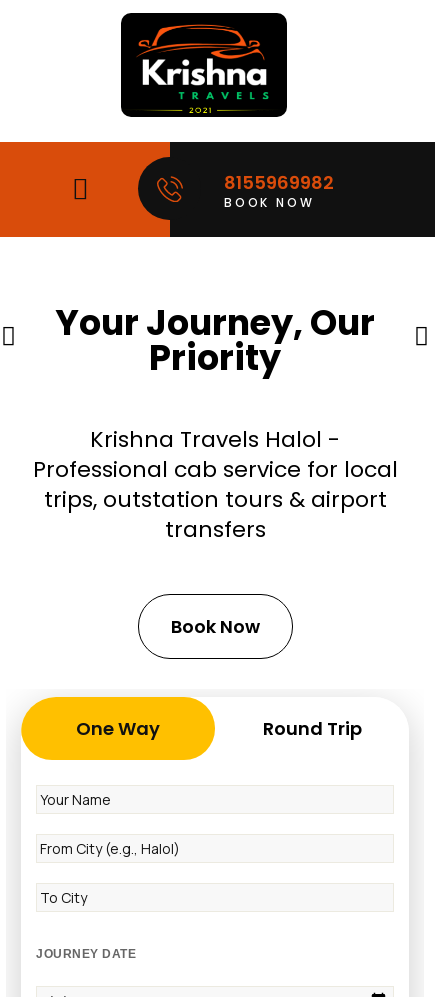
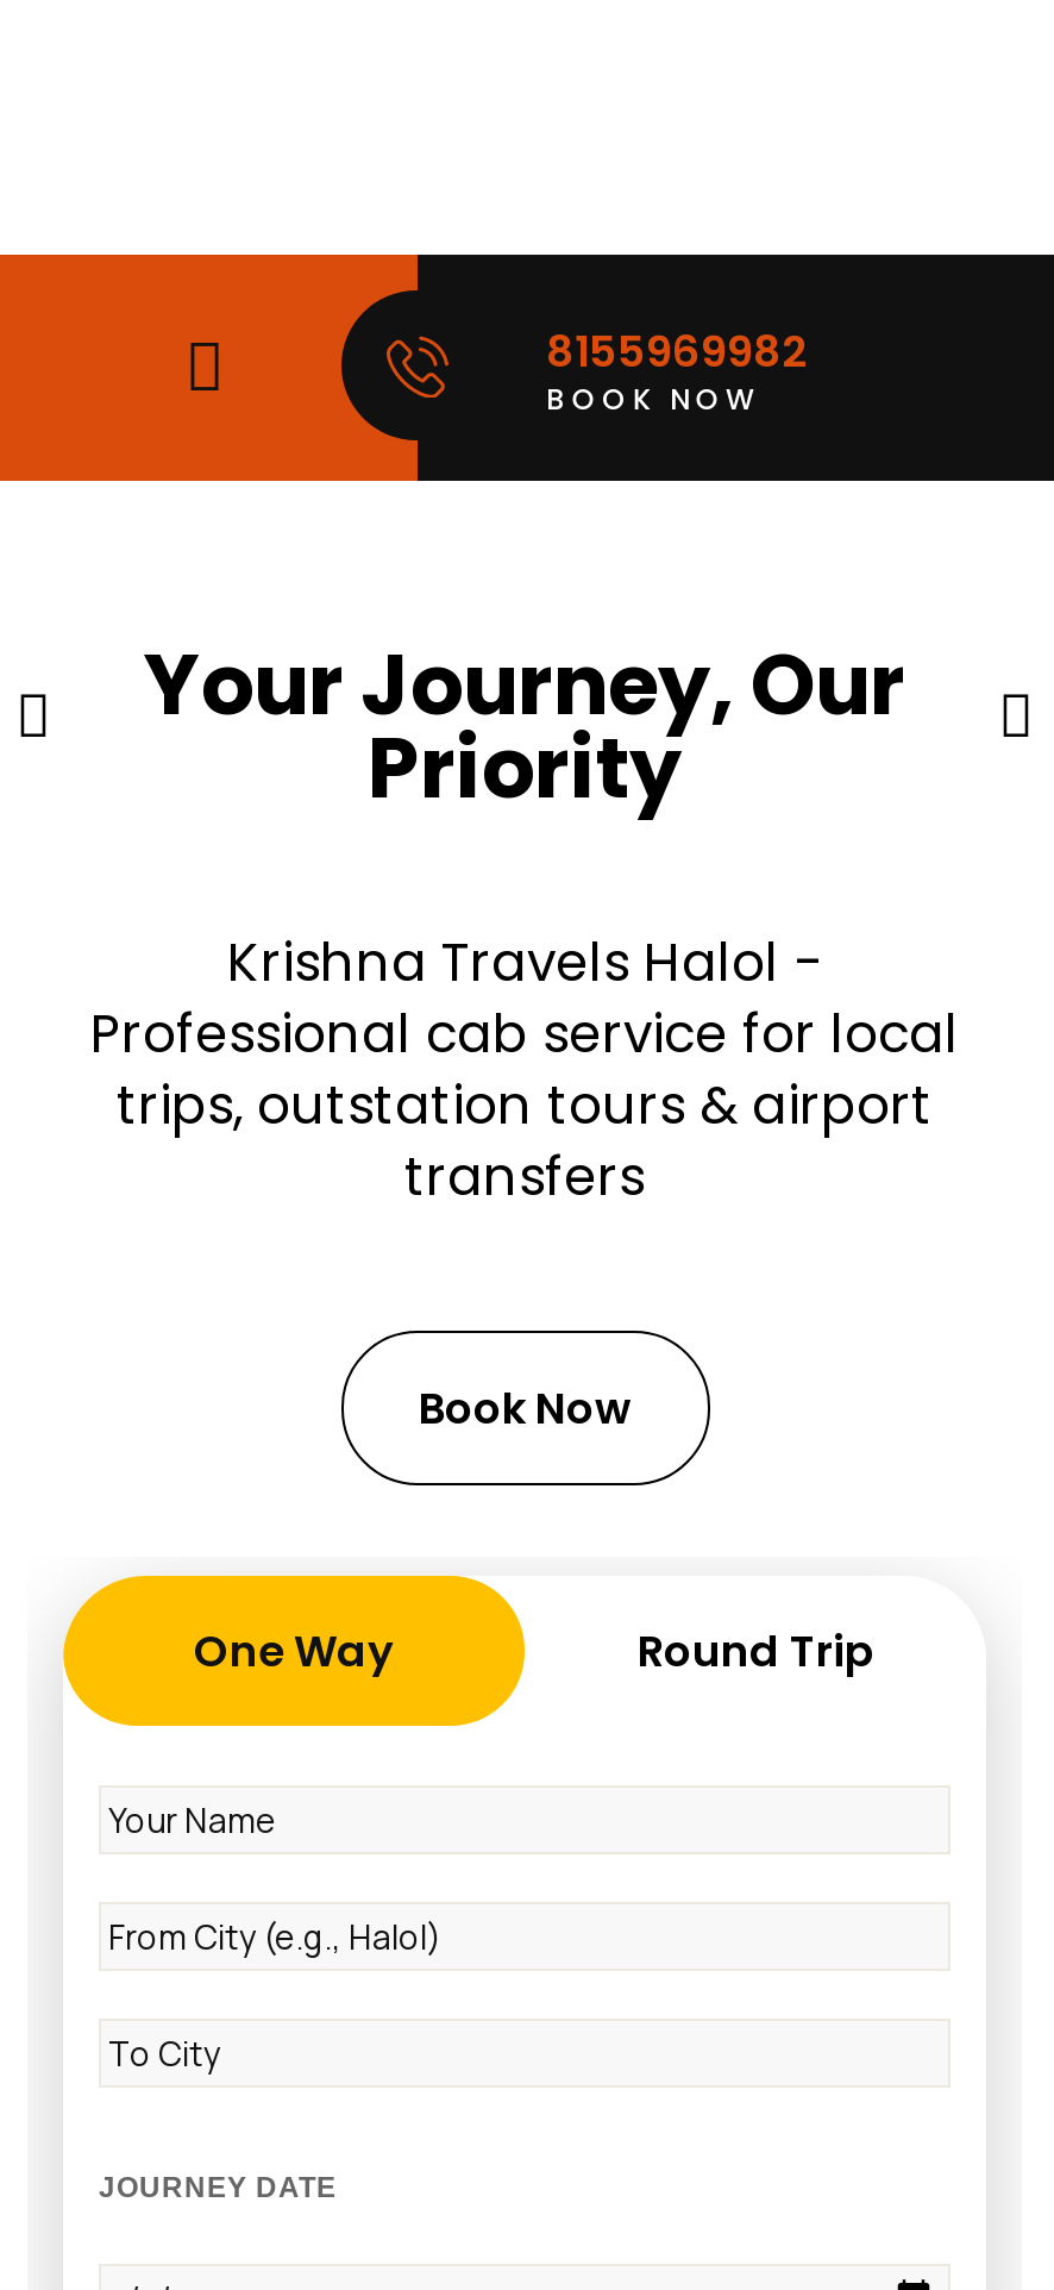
[120,12,288,118] [image] -> none

